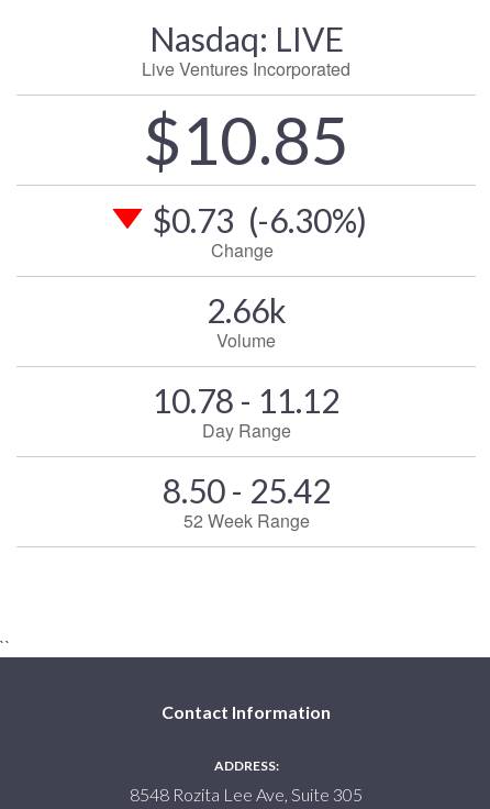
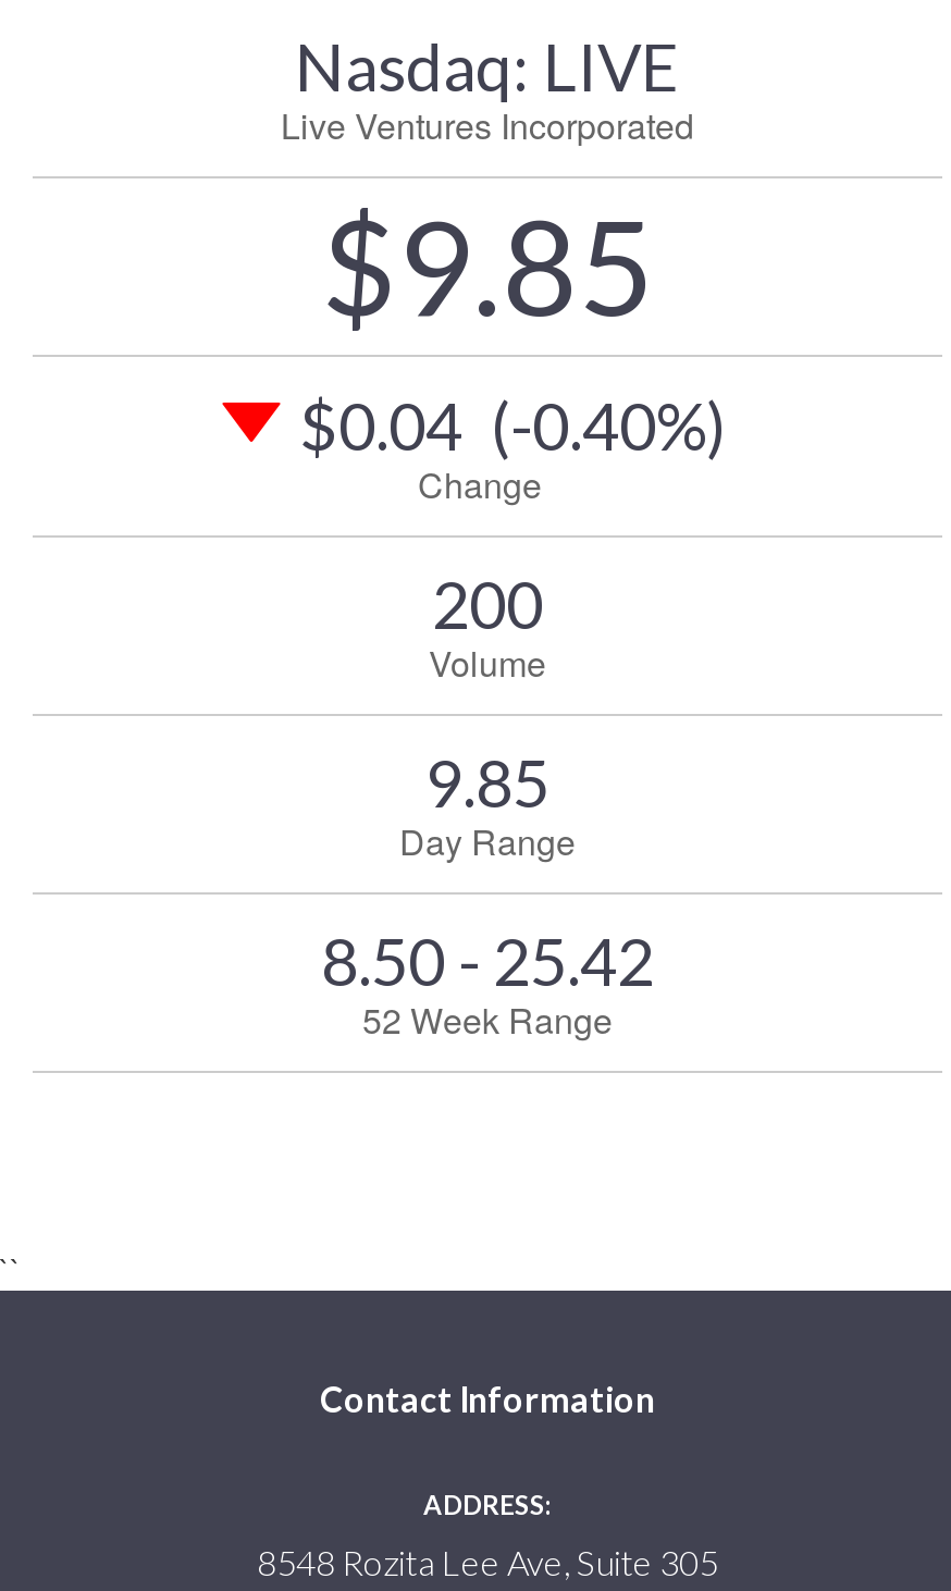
[143,100,349,179] $10.85 -> [321,187,654,344] $9.85
[151,200,366,240] $0.73 (-6.30%) -> [299,385,726,464] $0.04 (-0.40%)
[206,290,286,330] 2.66k -> [432,564,543,642] 200
[153,380,339,420] 10.78 - 11.12 -> [425,742,549,821] 9.85

